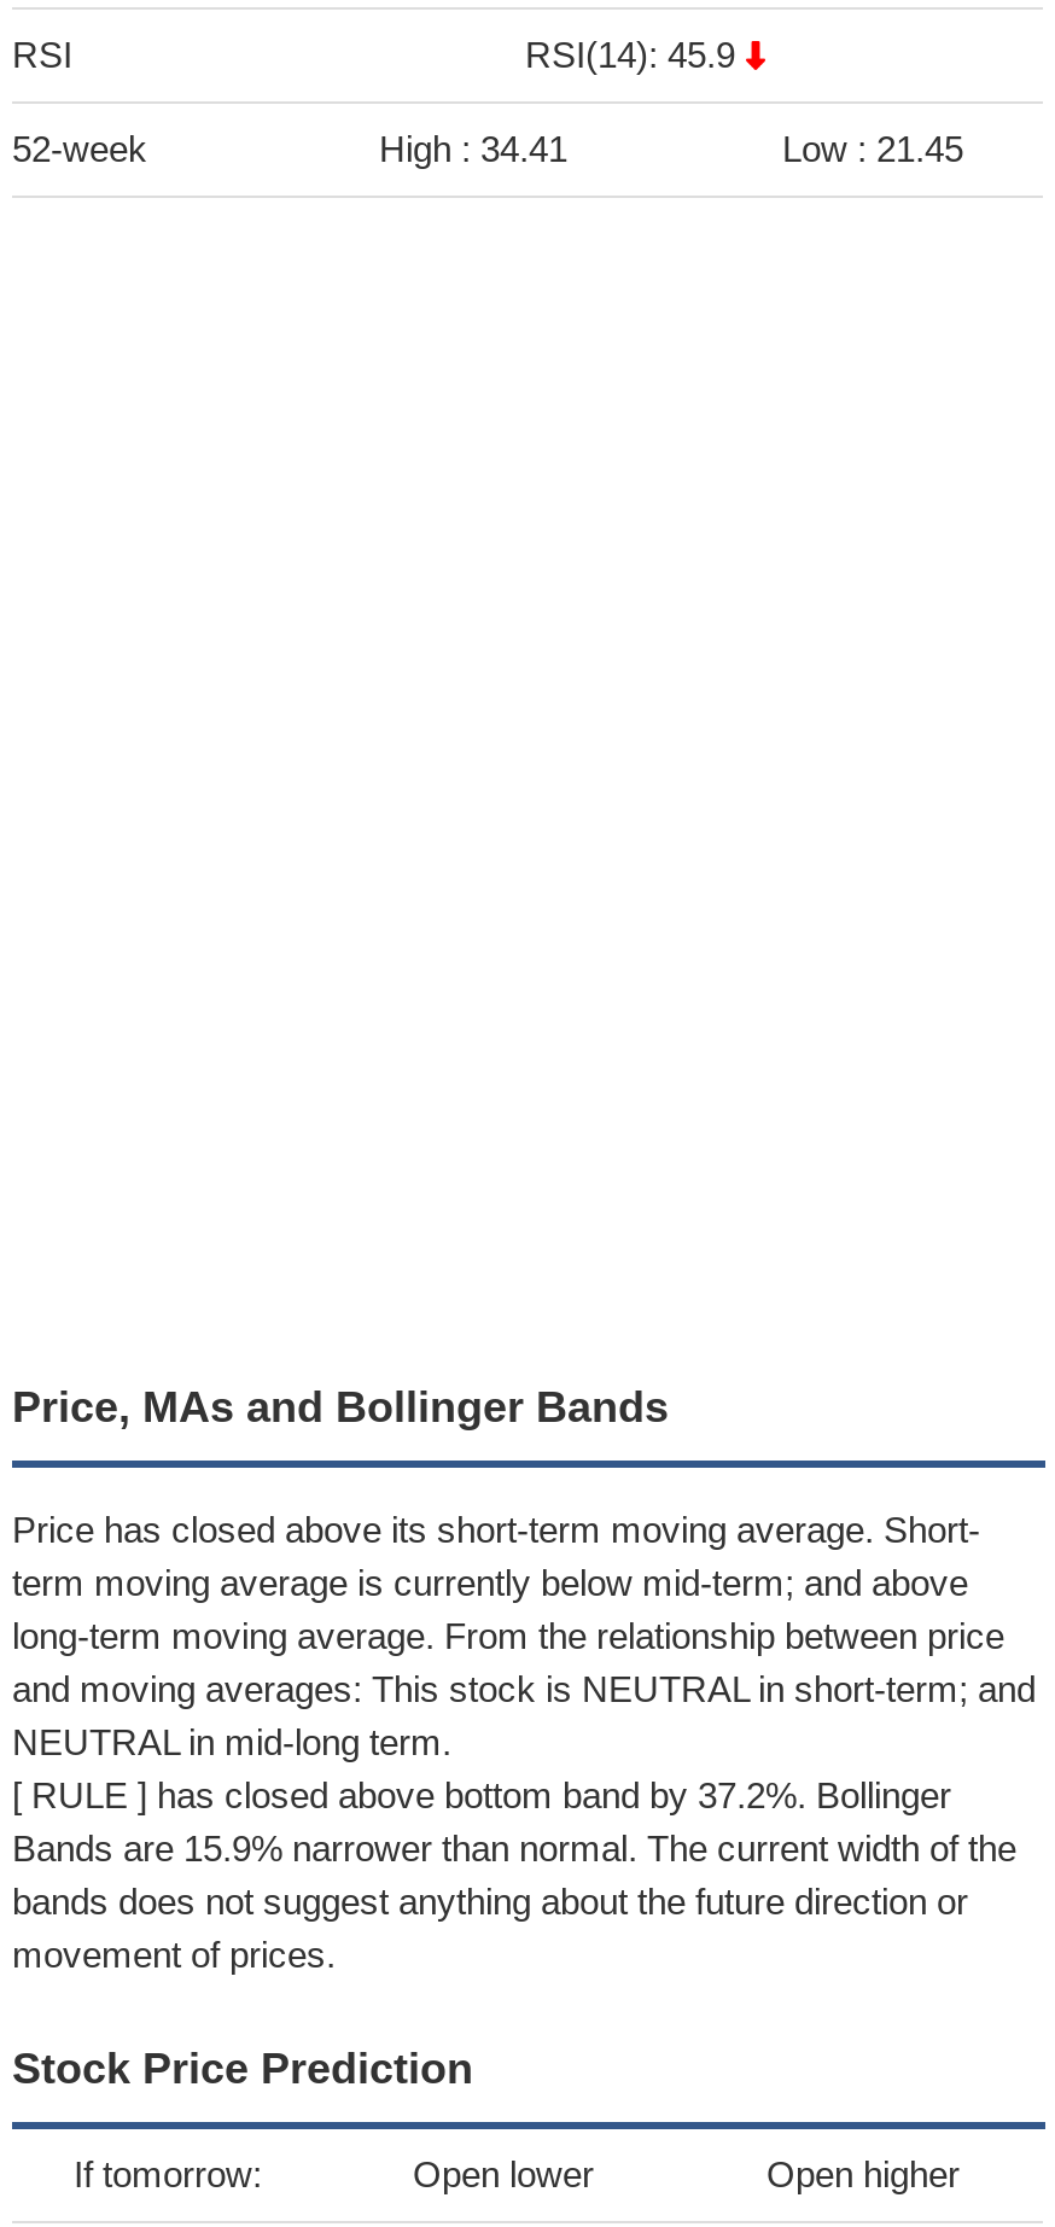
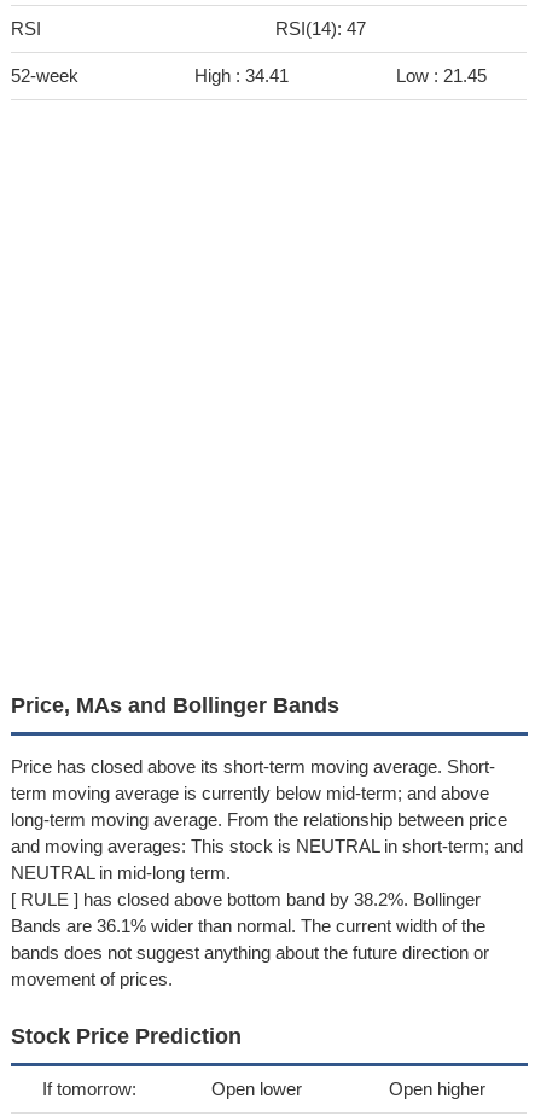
[525,34,745,75] RSI(14): 45.9 -> [275,18,370,39] RSI(14): 47
[12,1774,951,1815] [ RULE ] has closed above bottom band by 37.2%. Bollinger -> [11,889,481,909] [ RULE ] has closed above bottom band by 38.2%. Bollinger
[12,1827,1016,1869] Bands are 15.9% narrower than normal. The current width of the -> [11,916,485,936] Bands are 36.1% wider than normal. The current width of the

